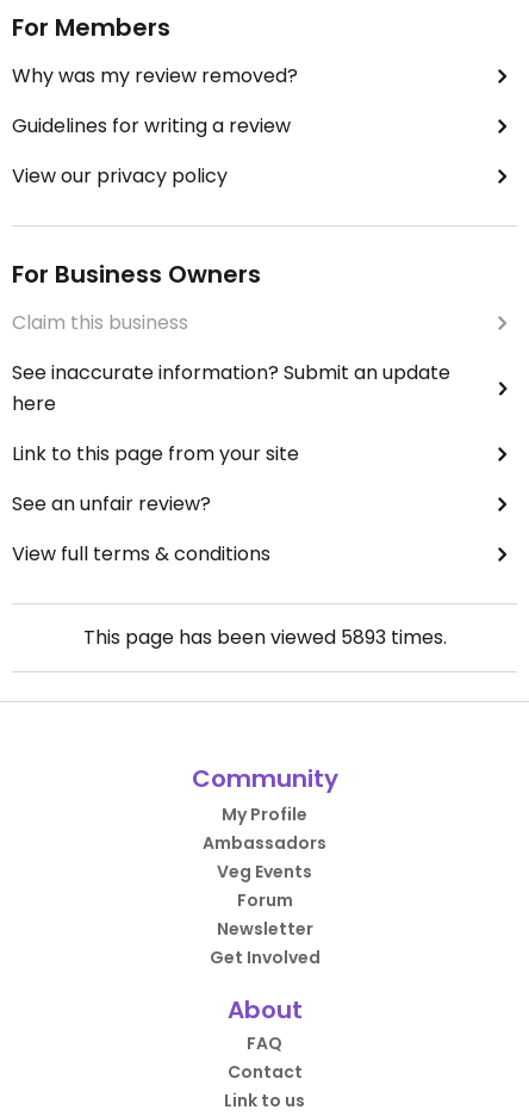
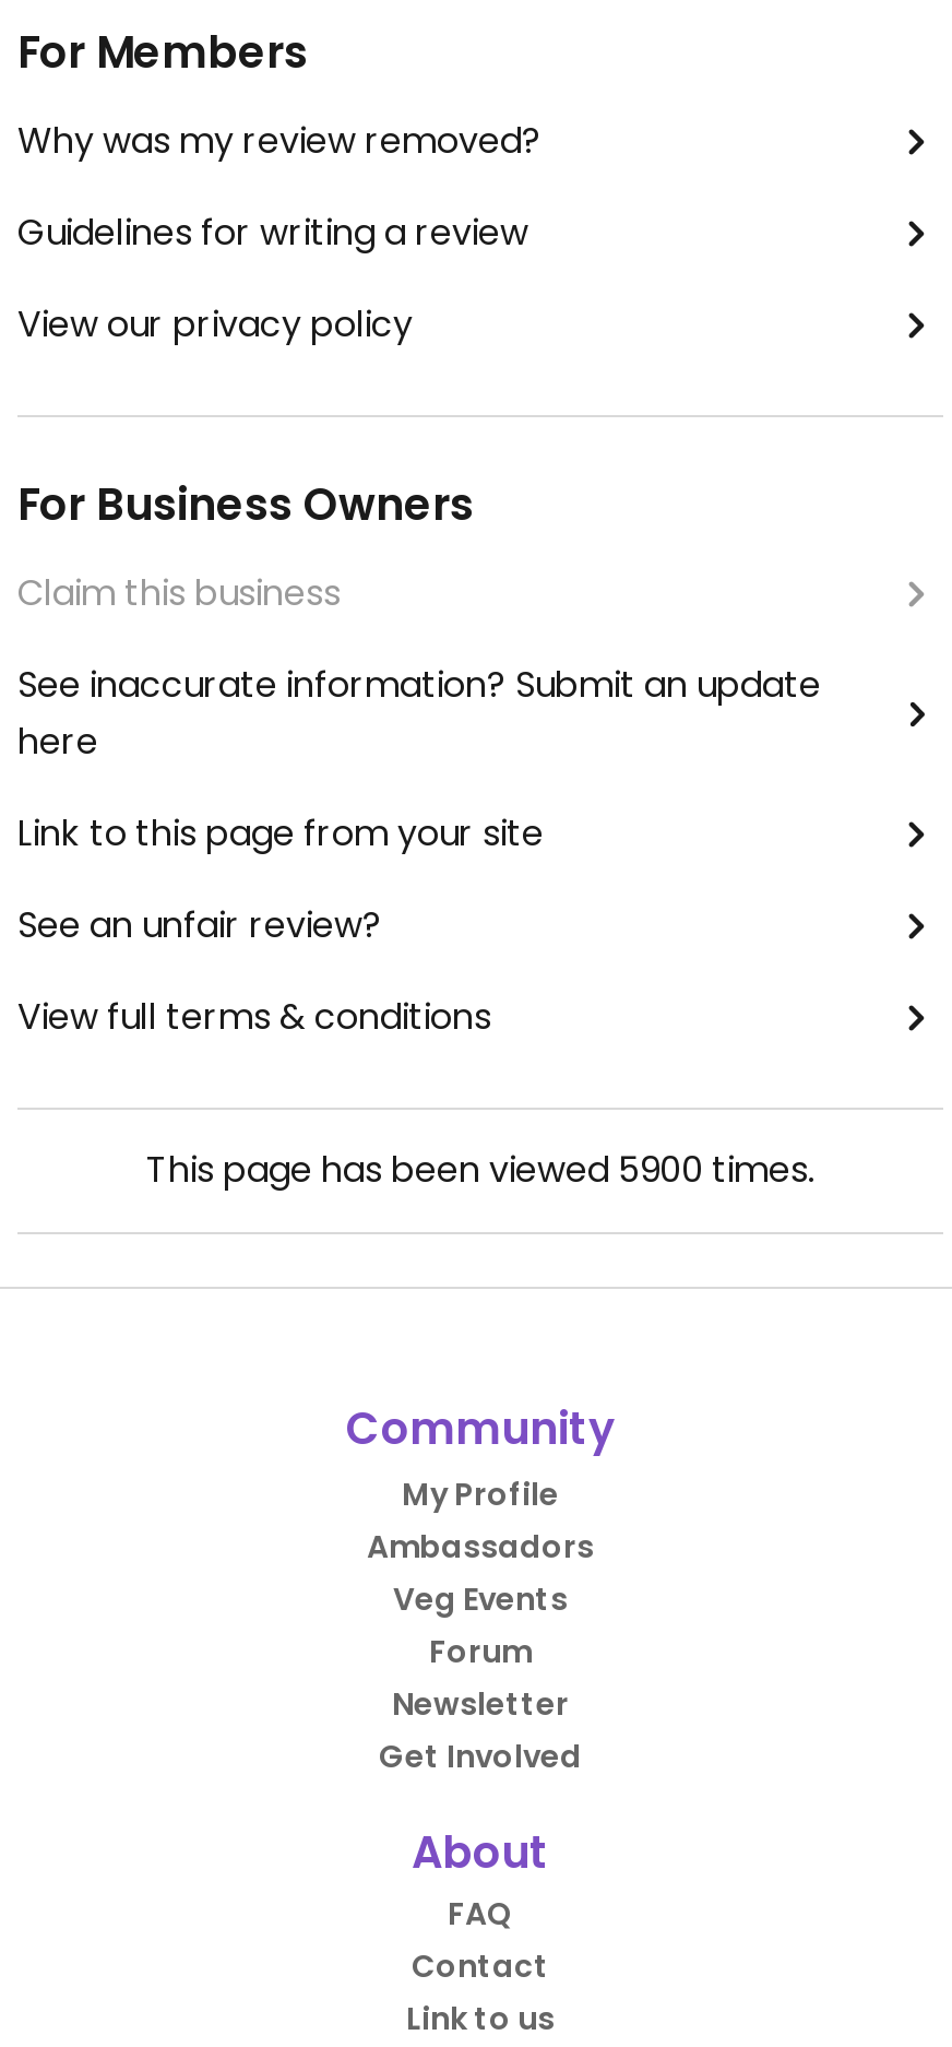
[83,624,446,651] This page has been viewed 5893 times. -> [146,1145,814,1195] This page has been viewed 5900 times.

